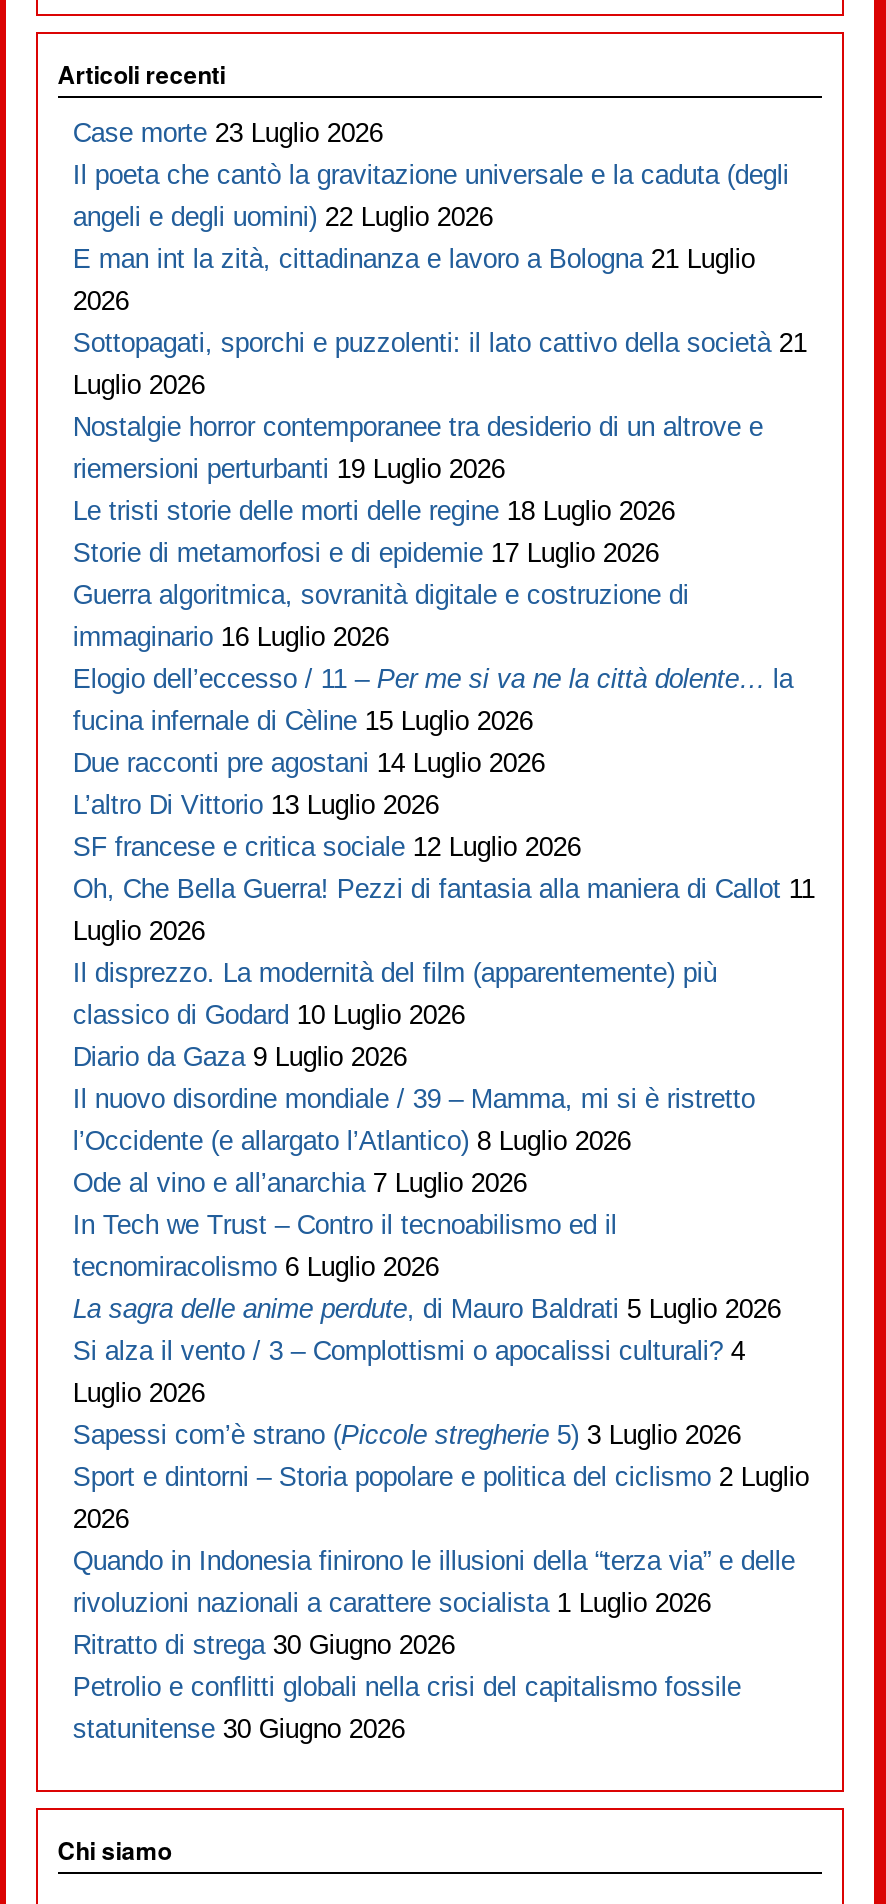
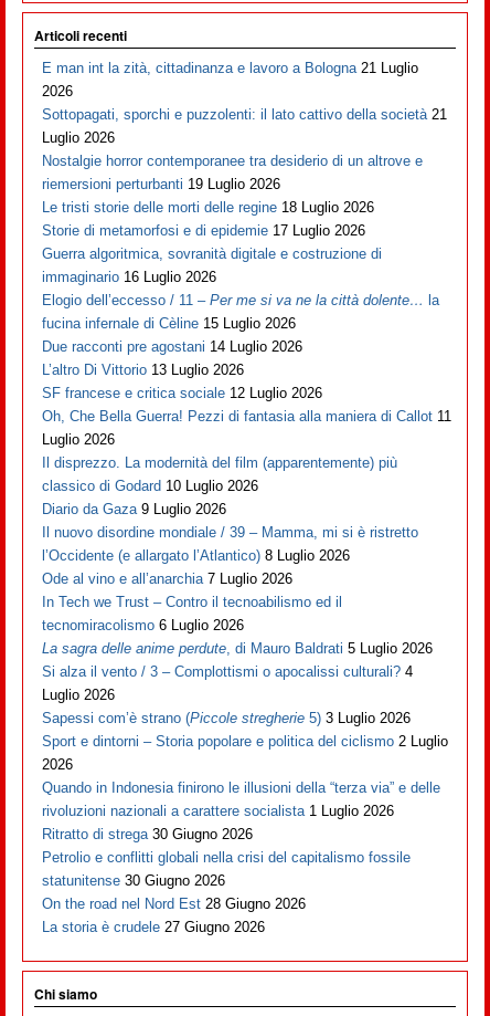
[73,118,789,232] Case morte 23 Luglio 2026 | Il poeta che cantò la gravitazione universale e la caduta (degli | angeli e degli uomini) 22 Luglio 2026 -> none
moved [73,244,815,1744] -> [42,60,452,889]: E man int la zità, cittadinanza e lavoro a Bologna 21 Luglio | 2026 | Sottopagati, sporchi e puzzolenti: il lato cattivo della società 21 | ... | Petrolio e conflitti globali nella crisi del capitalismo fossile | statunitense 30 Giugno 2026
none -> [42,896,306,936] On the road nel Nord Est 28 Giugno 2026 | La storia è crudele 27 Giugno 2026

